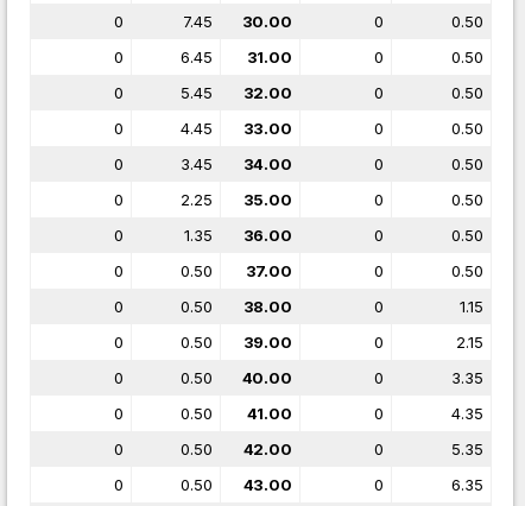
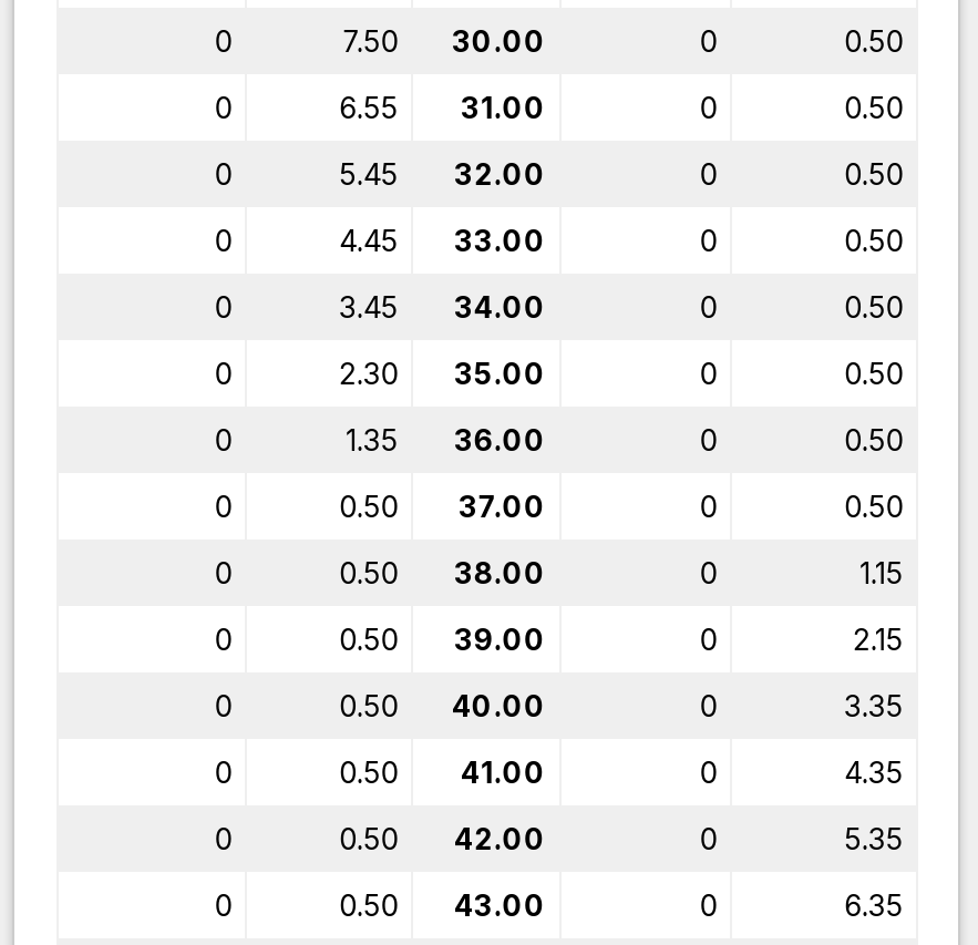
[183,12,292,31] 7.45 30.00 -> [343,23,546,59] 7.50 30.00
[181,48,292,67] 6.45 31.00 -> [339,90,546,125] 6.55 31.00
[181,190,292,209] 2.25 35.00 -> [339,356,546,391] 2.30 35.00

